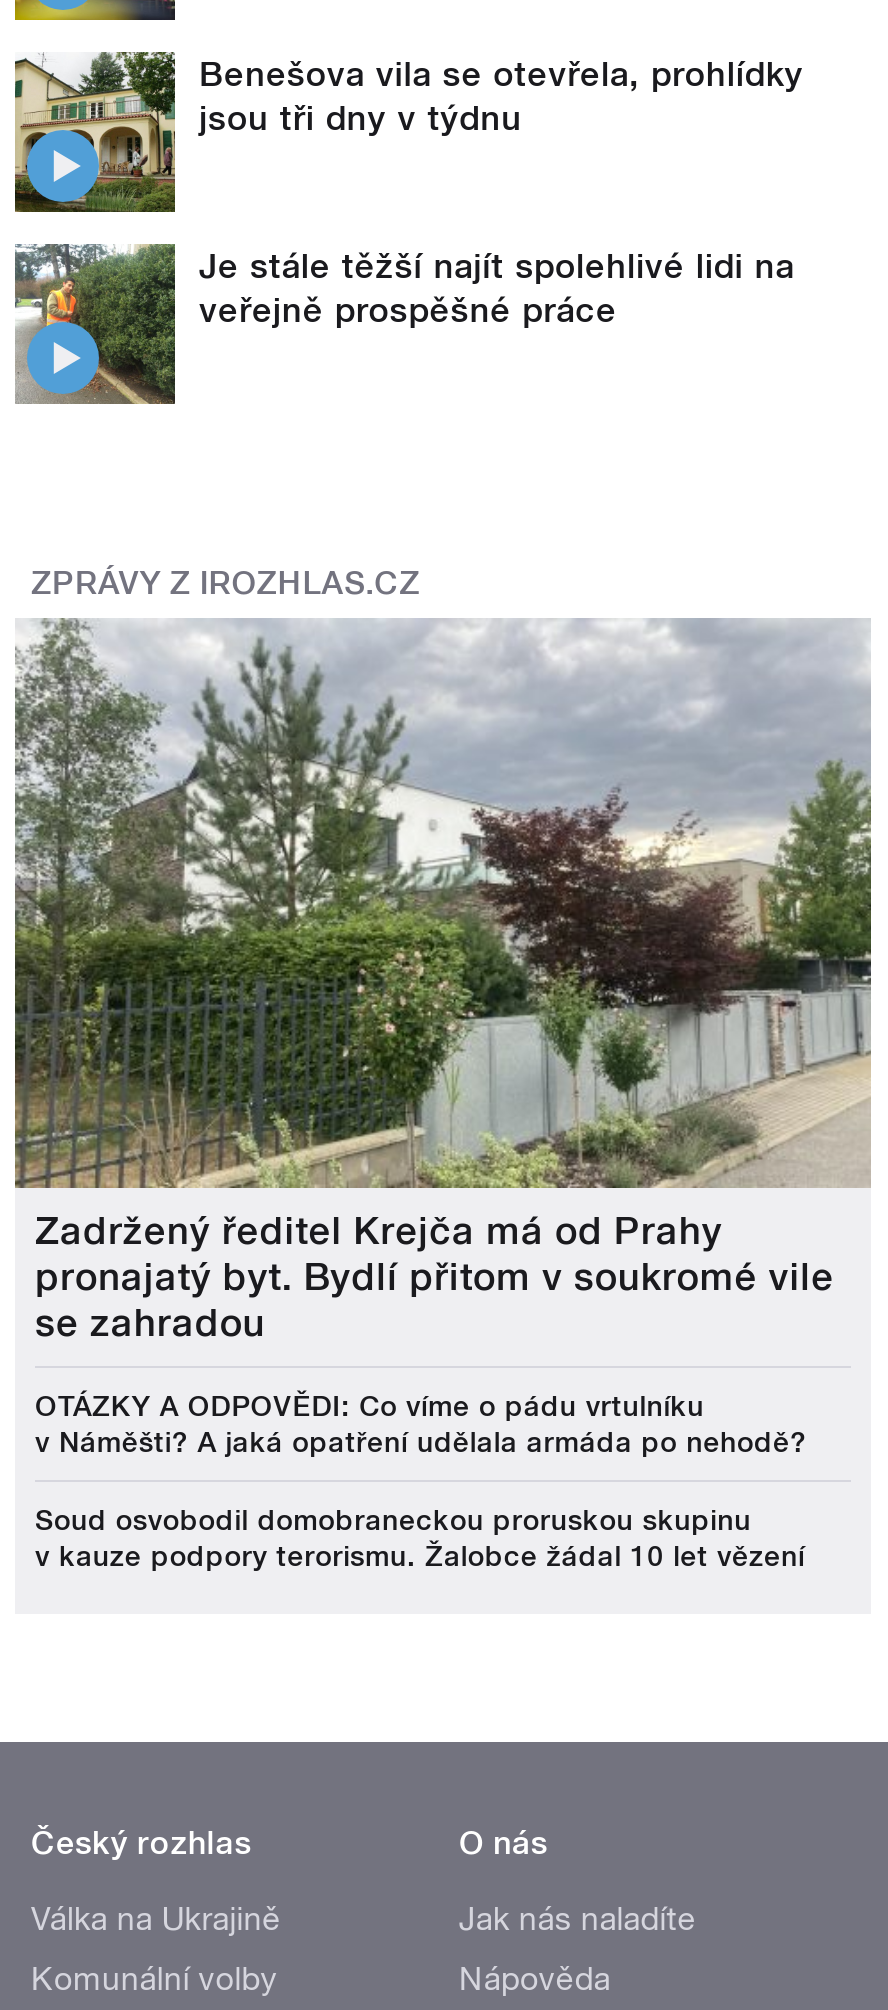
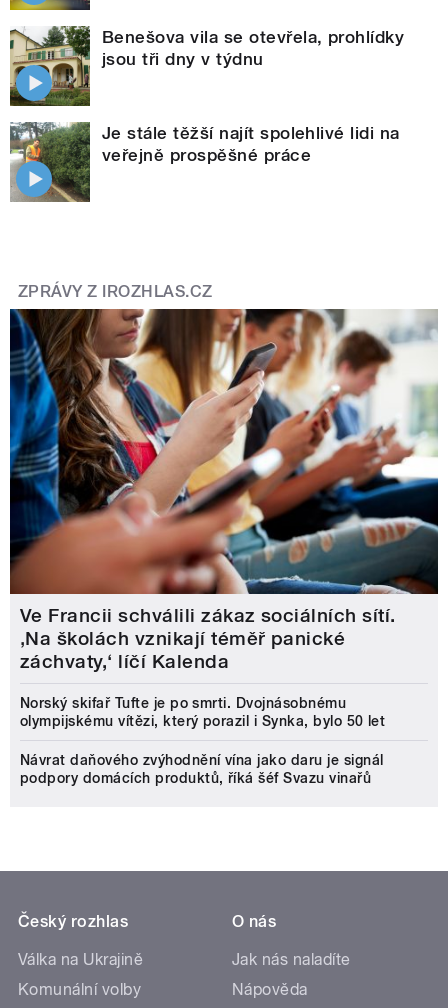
[13,618,873,1347] [image] | Zadržený ředitel Krejča má od Prahy | pronajatý byt. Bydlí přitom v soukromé vile | se zahradou -> [9,308,439,673] [image] | Ve Francii schválili zákaz sociálních sítí. | ‚Na školách vznikají téměř panické | záchvaty,‘ líčí Kalenda
[35,1391,807,1459] OTÁZKY A ODPOVĚDI: Co víme o pádu vrtulníku | v Náměšti? A jaká opatření udělala armáda po nehodě? -> [20,695,385,729] Norský skifař Tufte je po smrti. Dvojnásobnému | olympijskému vítězi, který porazil i Synka, bylo 50 let
[35,1505,805,1573] Soud osvobodil domobraneckou proruskou skupinu | v kauze podpory terorismu. Žalobce žádal 10 let vězení -> [20,752,383,786] Návrat daňového zvýhodnění vína jako daru je signál | podpory domácích produktů, říká šéf Svazu vinařů

